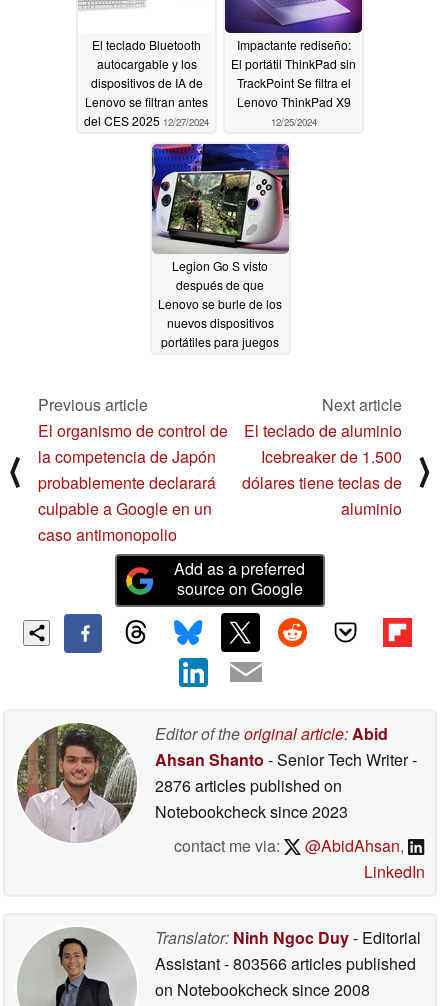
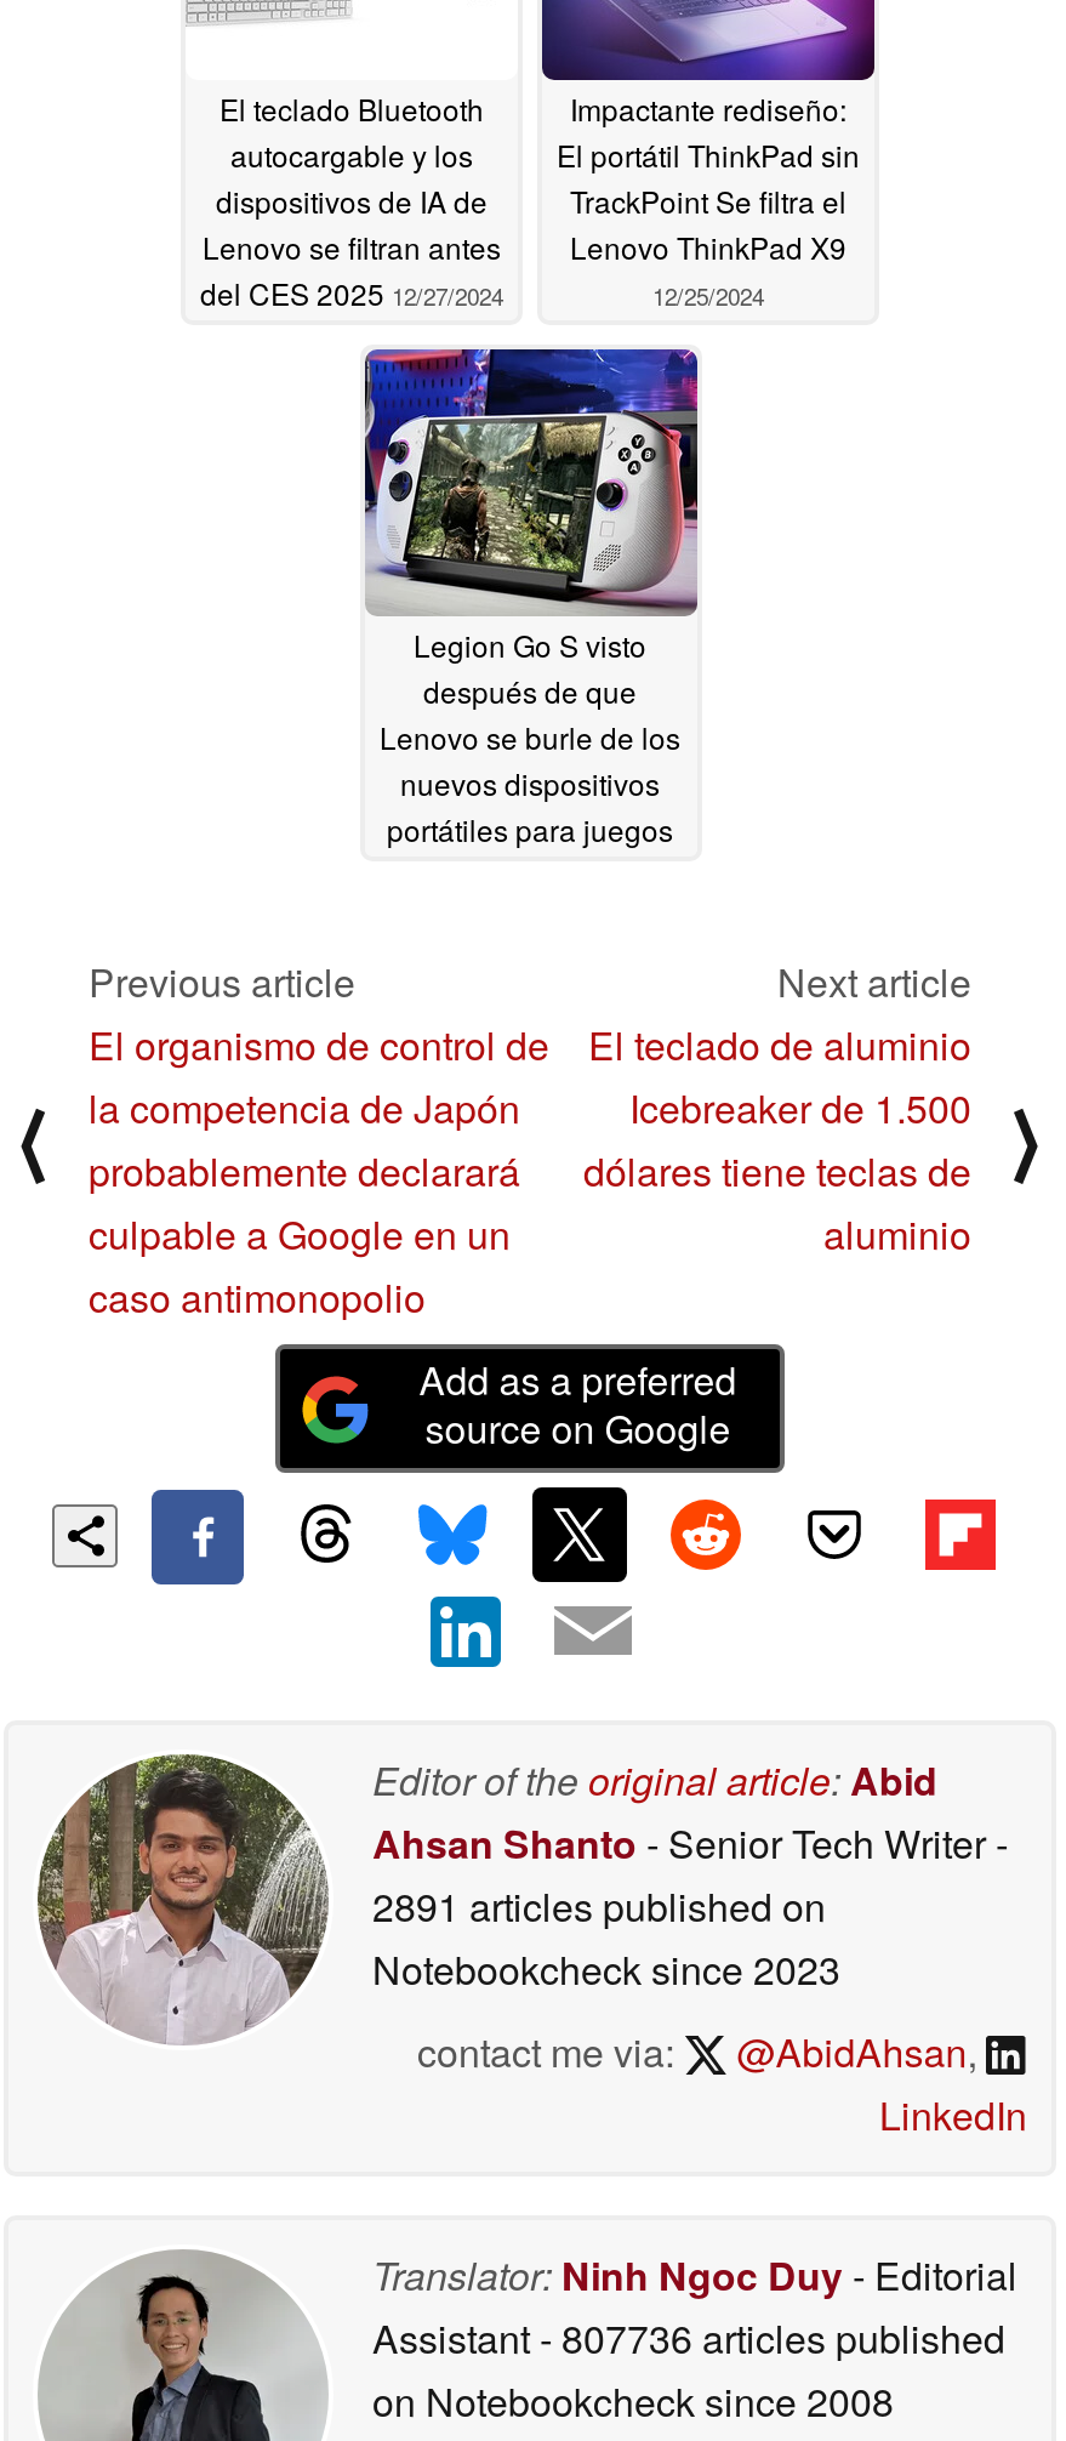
[155,773,342,796] 2876 articles published on -> [372,1877,826,1933] 2891 articles published on
[155,951,416,974] Assistant - 803566 articles published -> [372,2309,1005,2365] Assistant - 807736 articles published

